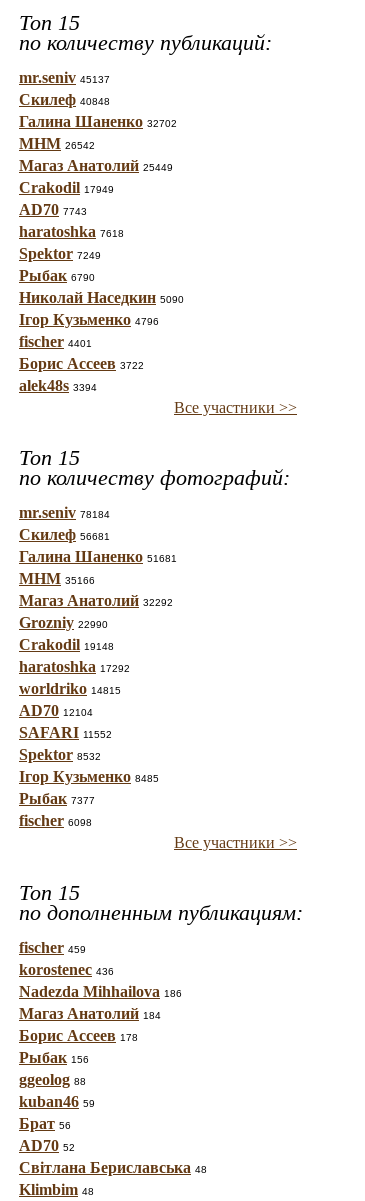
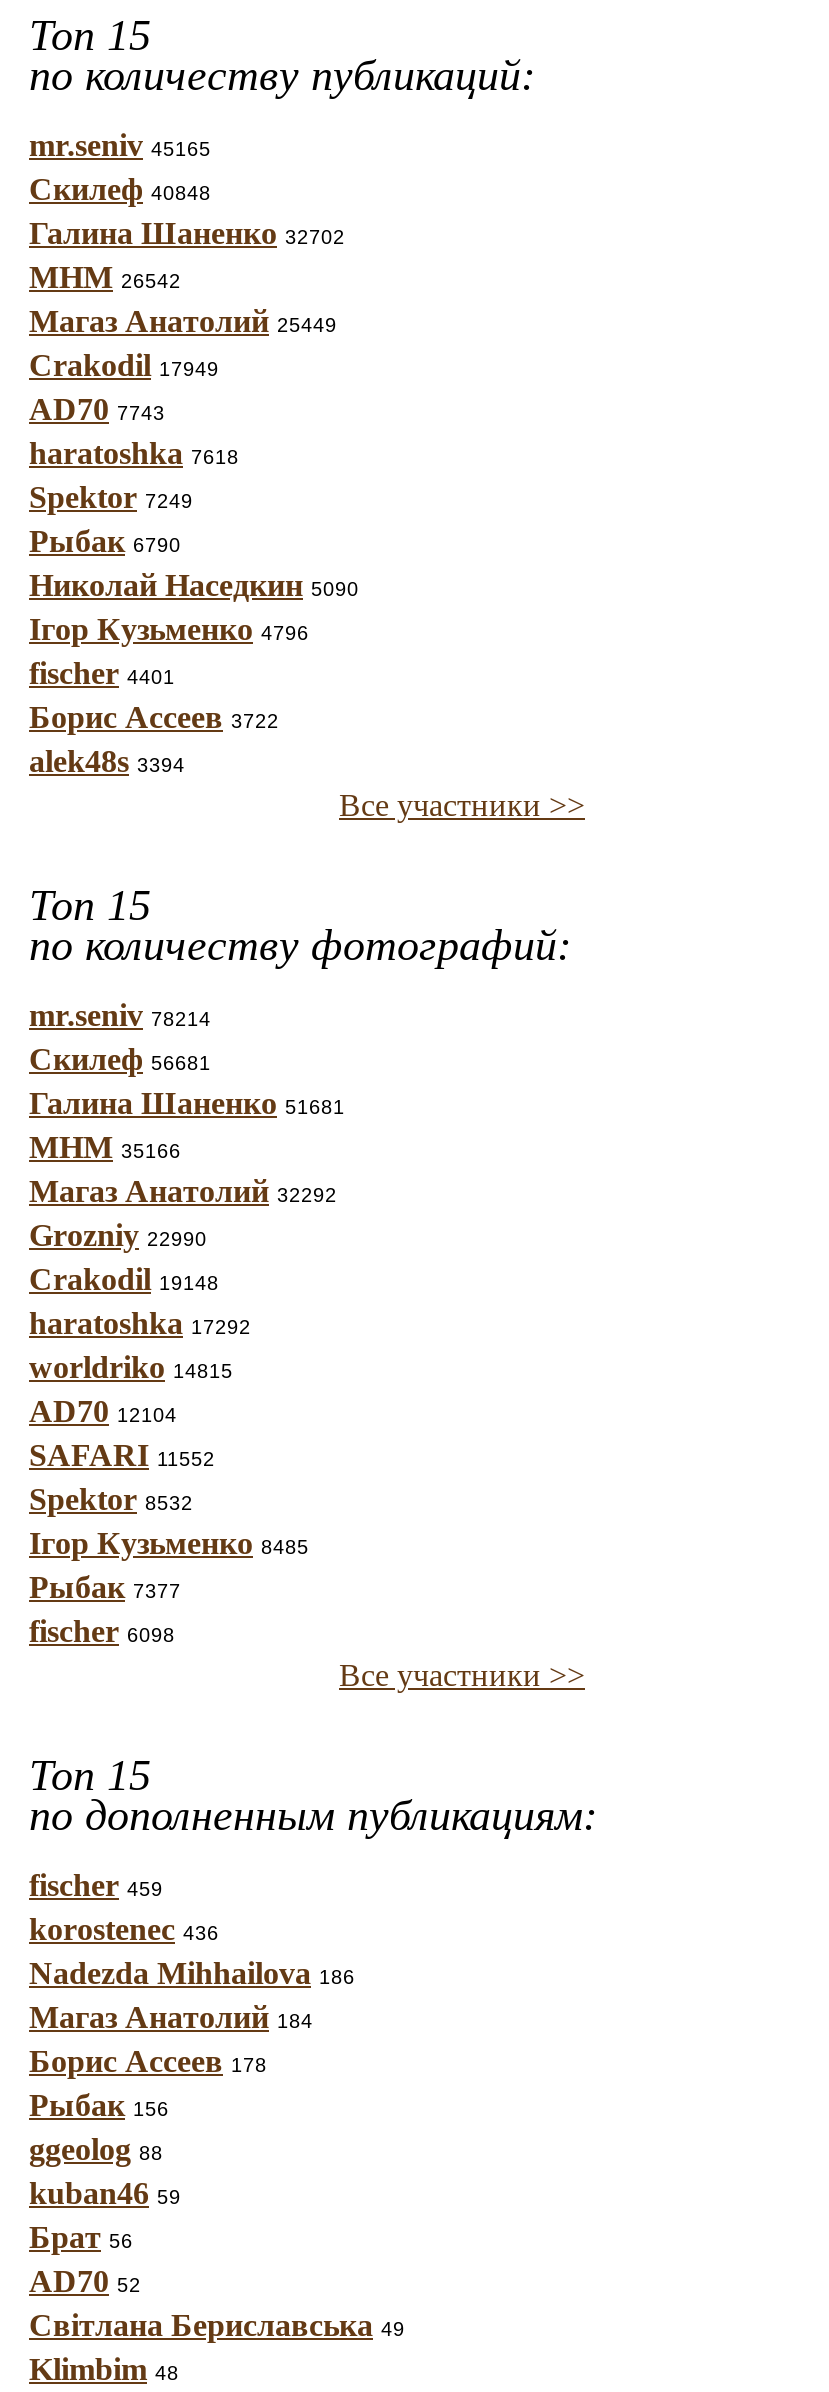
[19,69,110,86] mr.seniv 45137 -> [29,128,211,162] mr.seniv 45165
[19,504,110,521] mr.seniv 78184 -> [29,998,211,1032] mr.seniv 78214
[19,1159,207,1176] Світлана Бериславська 48 -> [29,2308,405,2342] Світлана Бериславська 49

